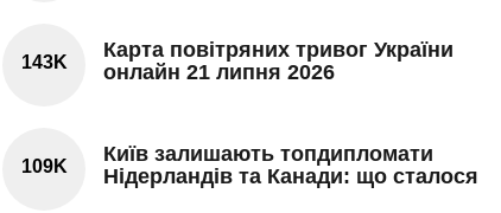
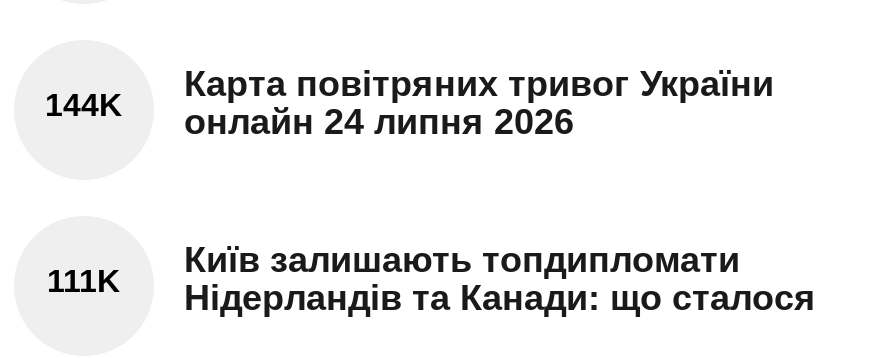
[21,52,67,72] 143K -> [45,88,123,122] 144K
[103,60,335,83] онлайн 21 липня 2026 -> [184,101,574,141] онлайн 24 липня 2026
[21,156,478,188] 109K Нідерландів та Канади: що сталося -> [47,264,816,317] 111K Нідерландів та Канади: що сталося

